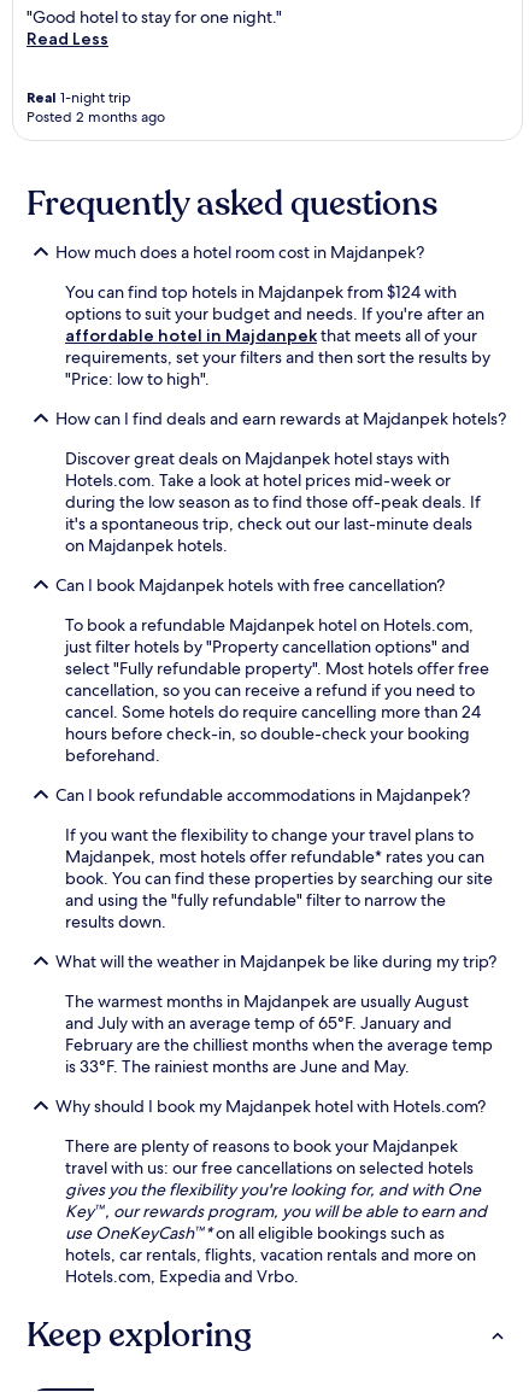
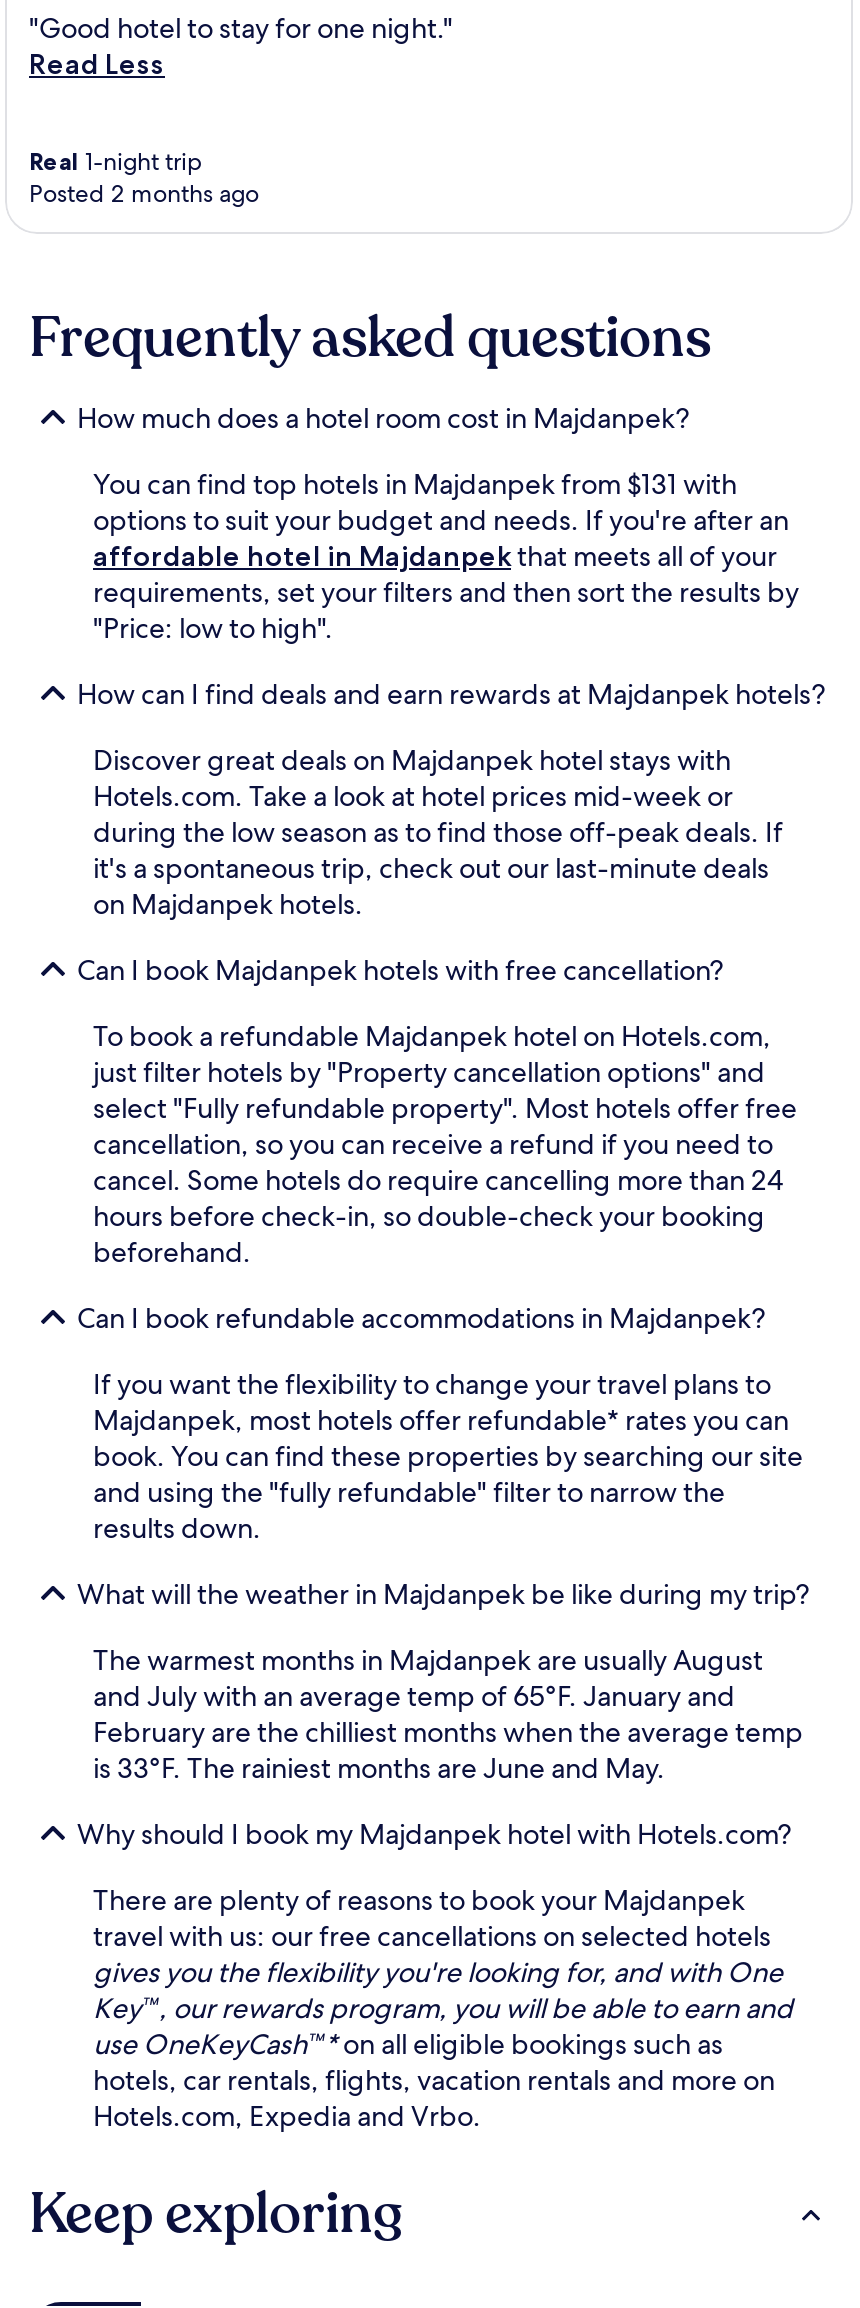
[65,281,457,302] You can find top hotels in Majdanpek from $124 with -> [93,465,737,501] You can find top hotels in Majdanpek from $131 with

